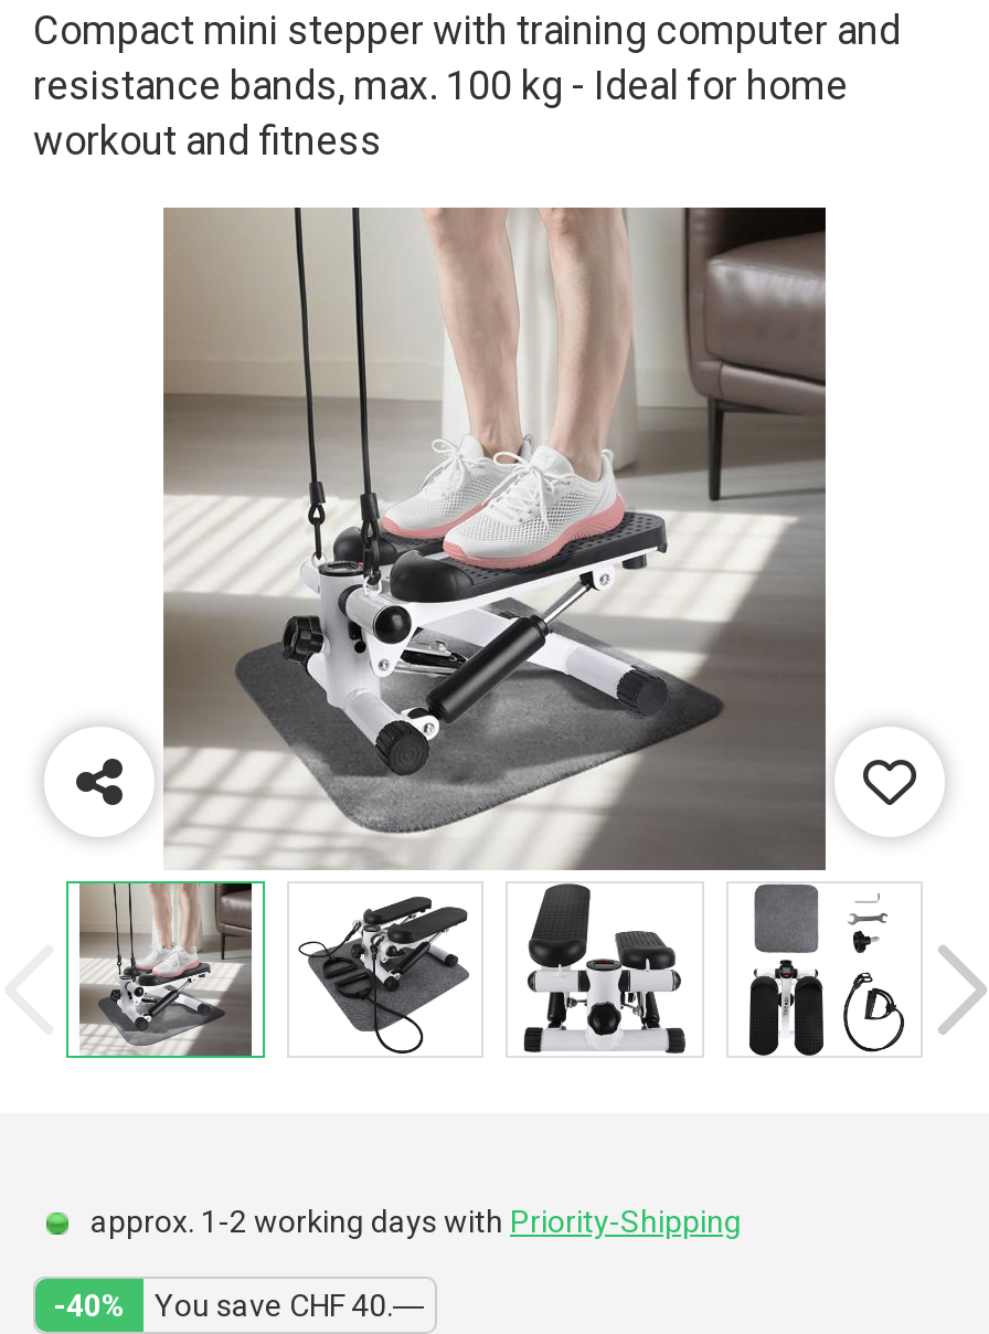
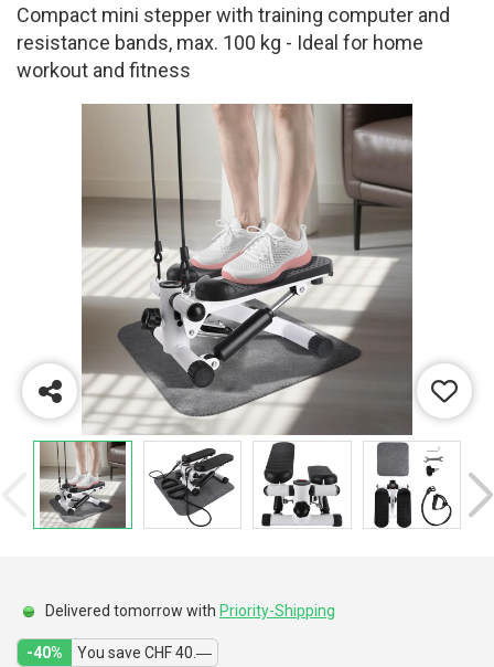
[91,1204,742,1239] approx. 1-2 working days with Priority-Shipping -> [45,602,335,620] Delivered tomorrow with Priority-Shipping

